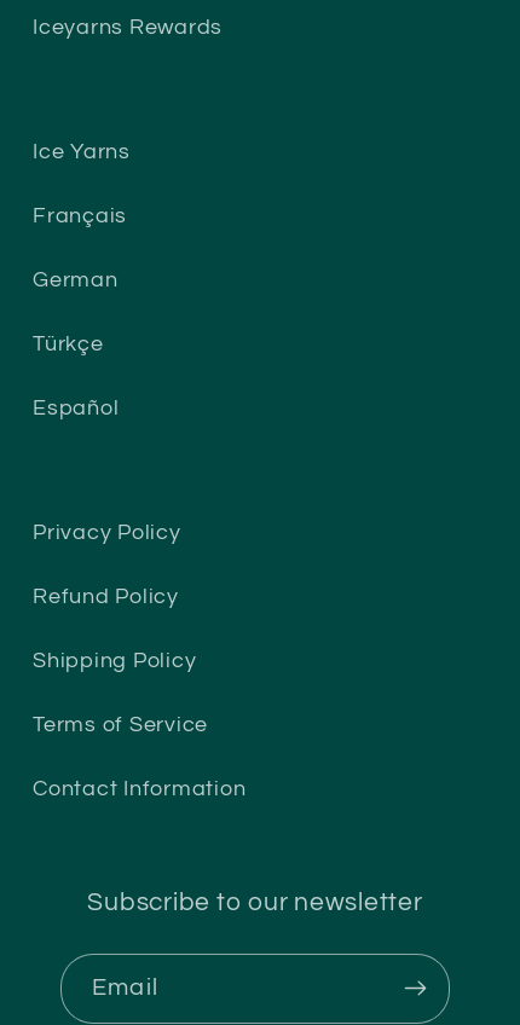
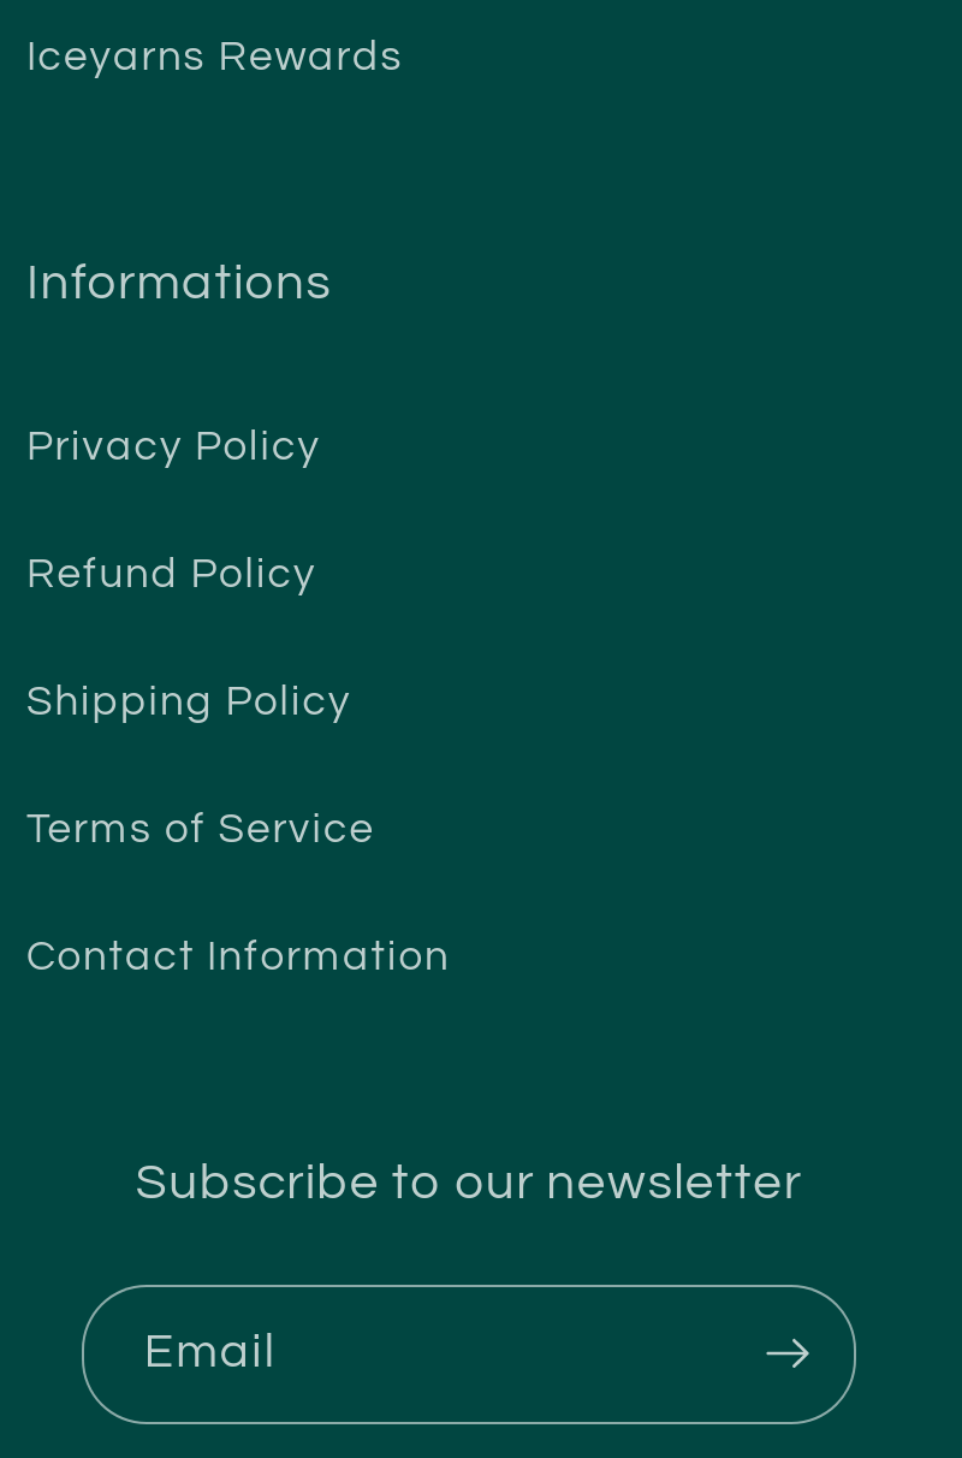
[33,142,130,420] Ice Yarns | Français | German | Türkçe | Español -> [26,256,332,307] Informations

